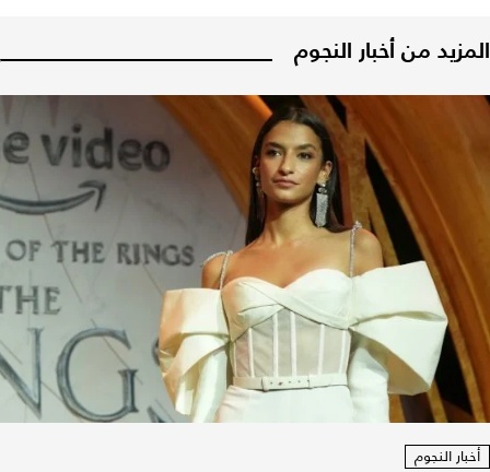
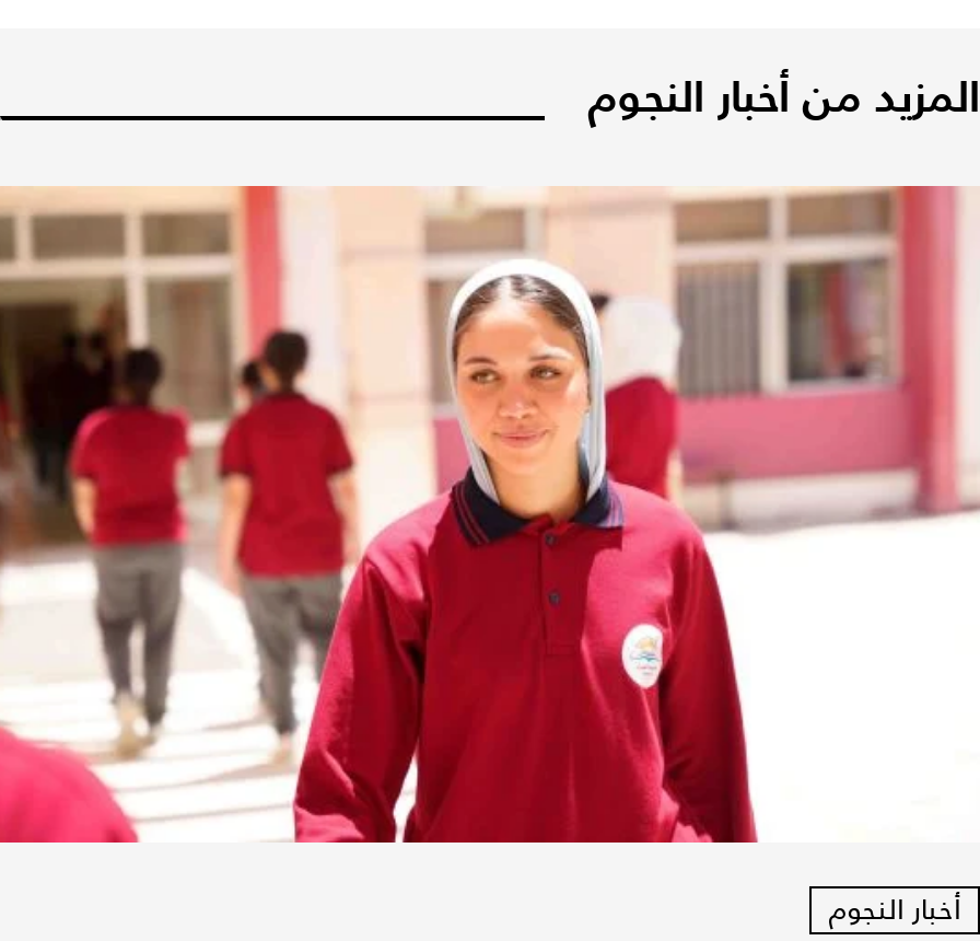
[3,94,487,424] [image] -> [7,184,973,845] [image]

